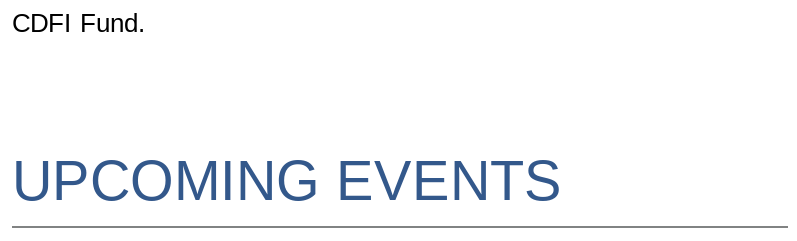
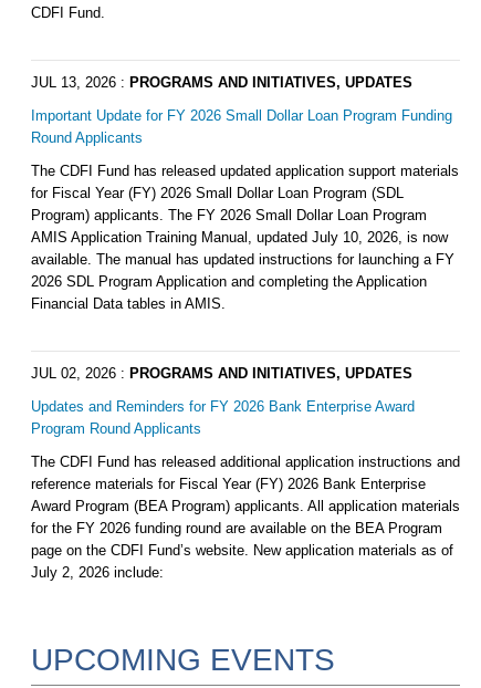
none -> [31,74,459,311] JUL 13, 2026: PROGRAMS AND INITIATIVES, UPDATES | Important Update for FY 2026 Small Dollar Loan Program Funding | Round Applicants | The CDFI Fund has released updated application support materials | for Fiscal Year (FY) 2026 Small Dollar Loan Program (SDL | Program) applicants. The FY 2026 Small Dollar Loan Program | AMIS Application Training Manual, updated July 10, 2026, is now | available. The manual has updated instructions for launching a FY | 2026 SDL Program Application and completing the Application | Financial Data tables in AMIS.
none -> [31,365,460,580] JUL 02, 2026: PROGRAMS AND INITIATIVES, UPDATES | Updates and Reminders for FY 2026 Bank Enterprise Award | Program Round Applicants | The CDFI Fund has released additional application instructions and | reference materials for Fiscal Year (FY) 2026 Bank Enterprise | Award Program (BEA Program) applicants. All application materials | for the FY 2026 funding round are available on the BEA Program | page on the CDFI Fund’s website. New application materials as of | July 2, 2026 include:

